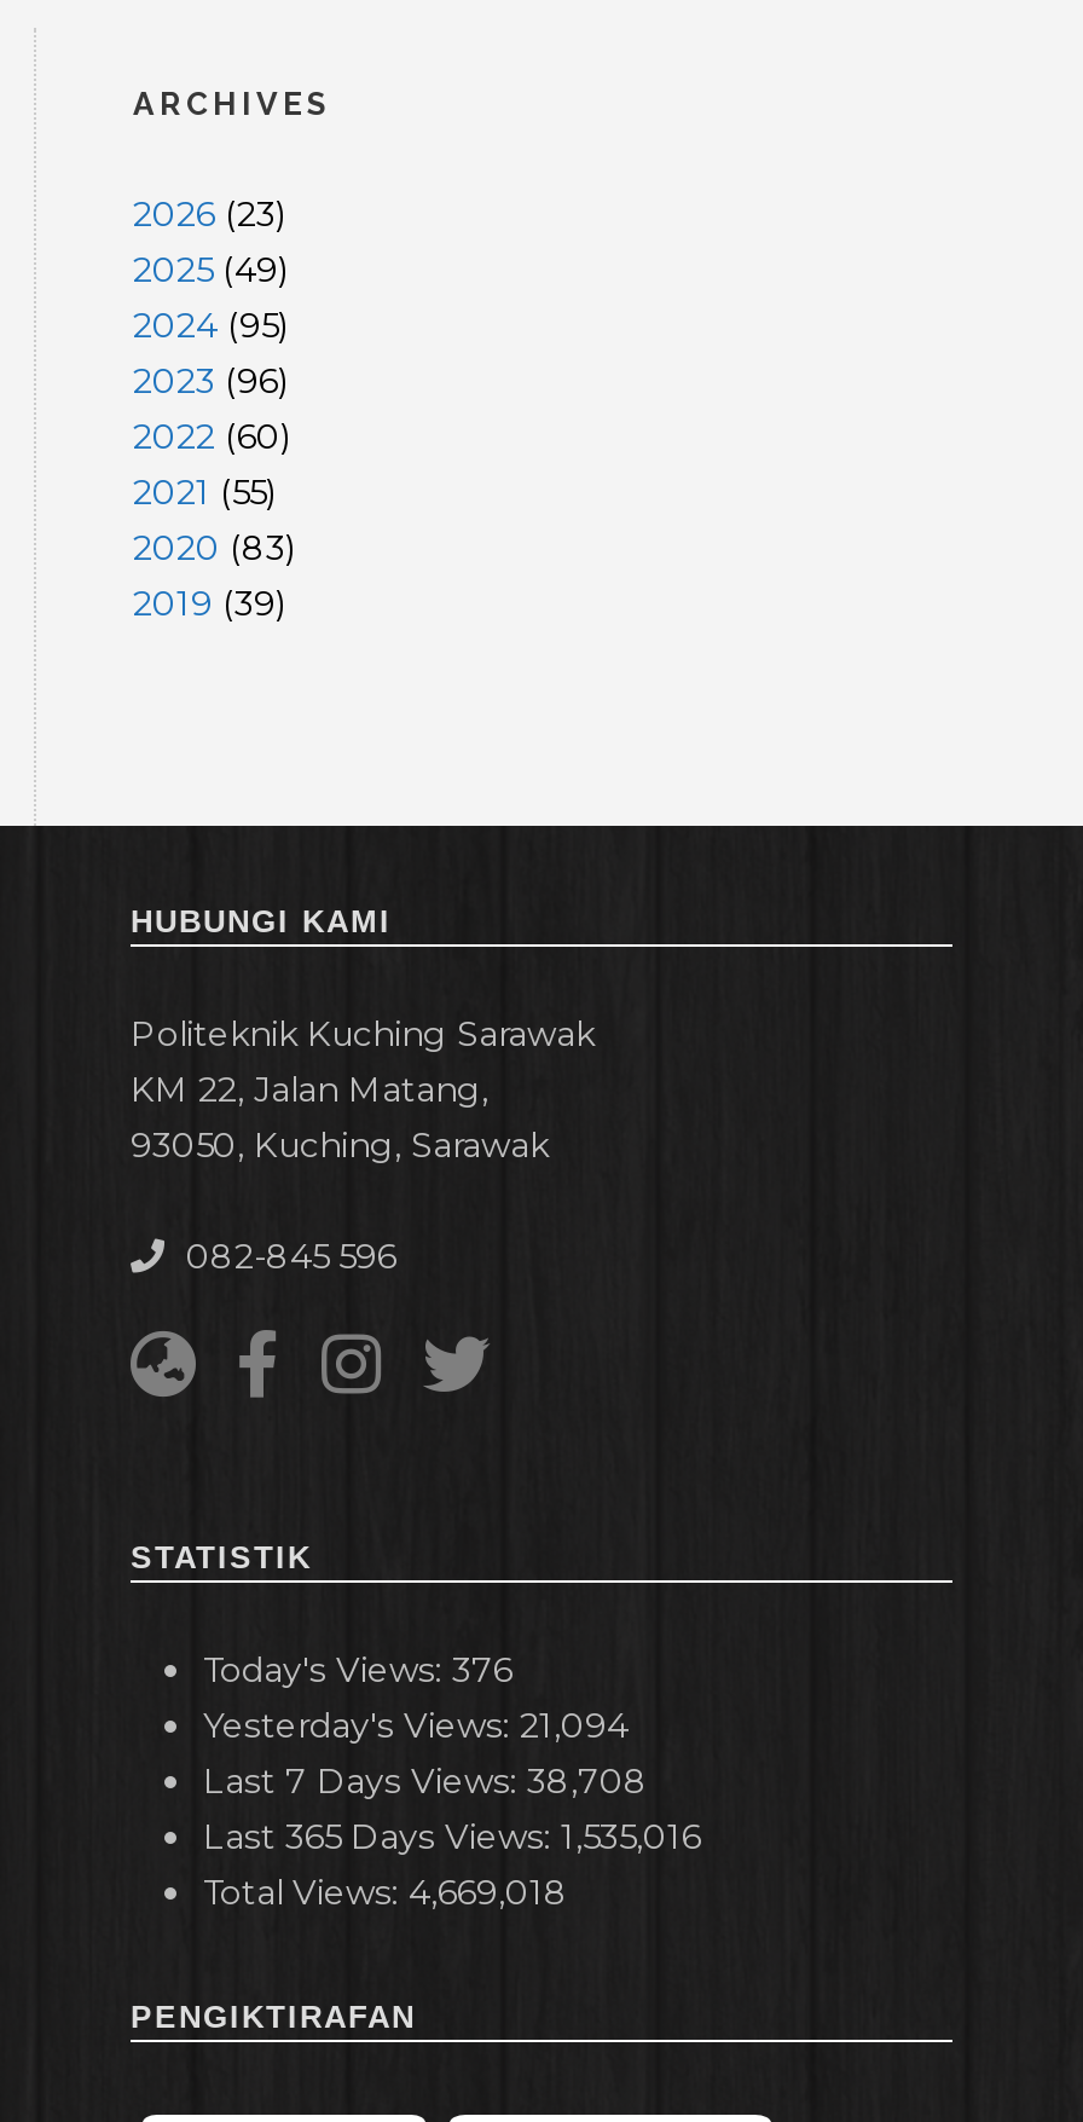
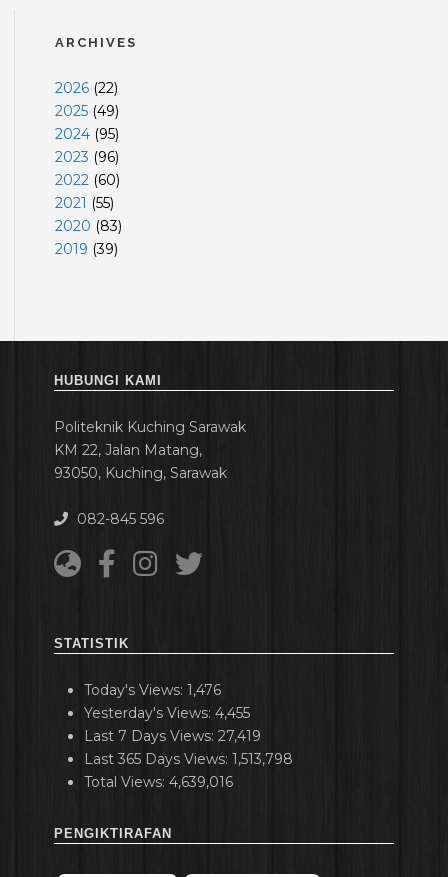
[133,193,285,236] 2026 (23) -> [55,79,118,97] 2026 (22)
[203,1649,512,1692] Today's Views: 376 -> [84,681,221,699] Today's Views: 1,476
[203,1704,629,1748] Yesterday's Views: 21,094 -> [84,704,250,722] Yesterday's Views: 4,455
[203,1760,648,1803] Last 7 Days Views: 38,708 -> [84,727,261,745] Last 7 Days Views: 27,419
[203,1815,701,1859] Last 365 Days Views: 1,535,016 -> [84,750,293,768] Last 365 Days Views: 1,513,798
[203,1871,568,1915] Total Views: 4,669,018 -> [84,773,233,791] Total Views: 4,639,016

